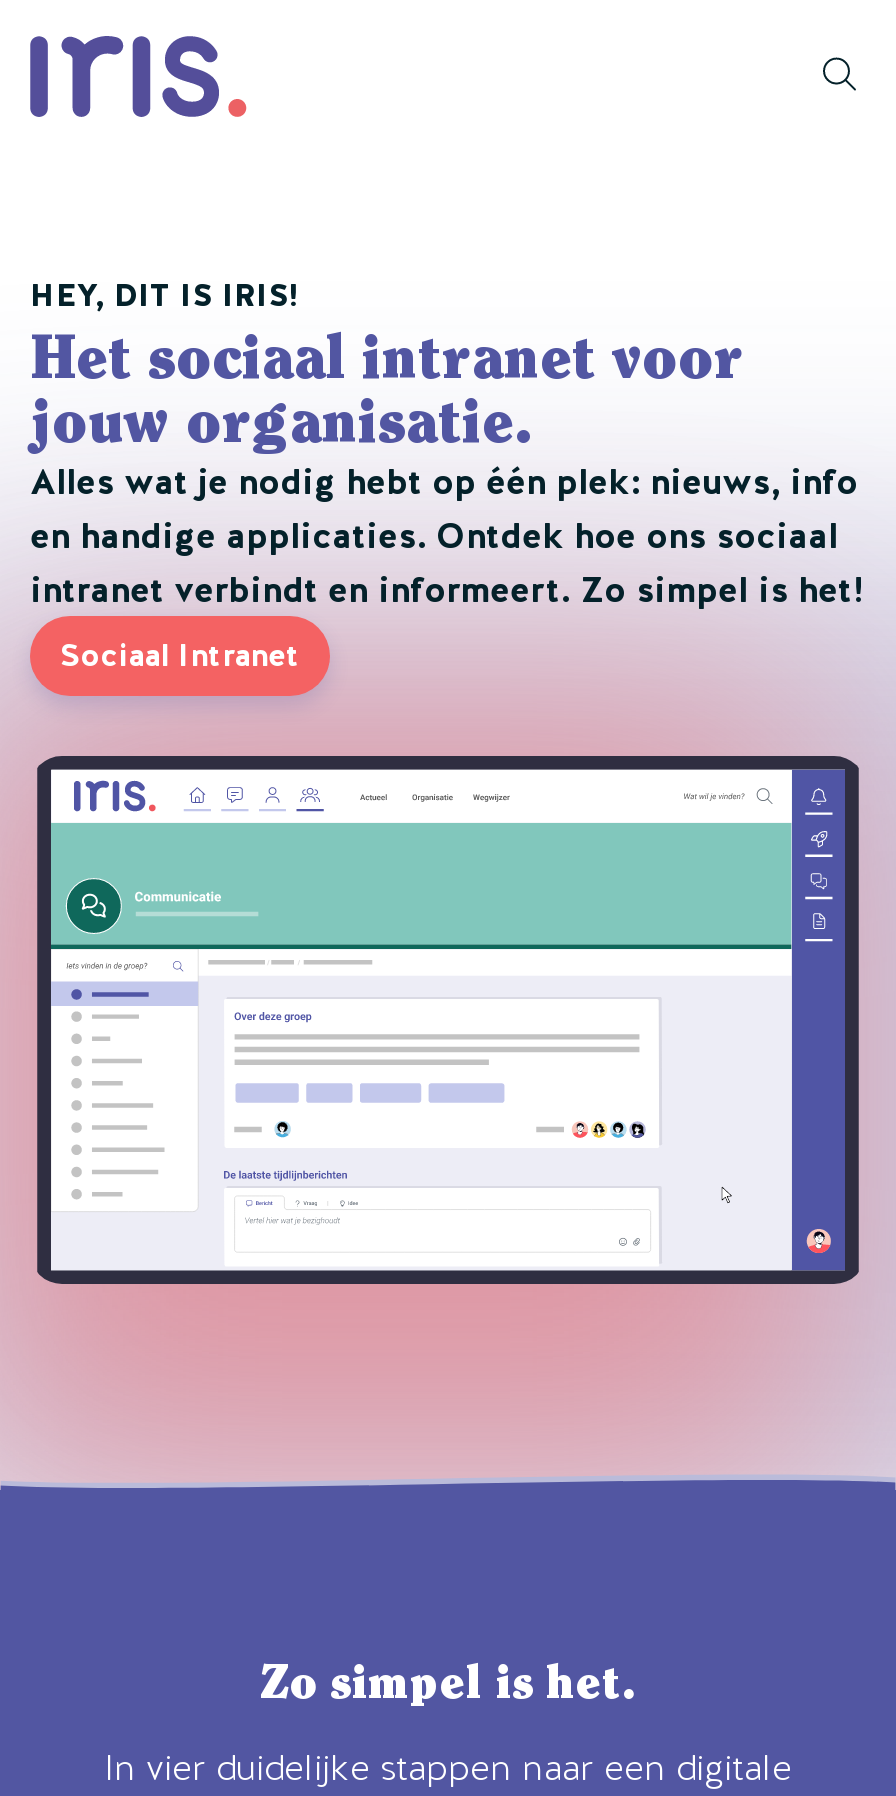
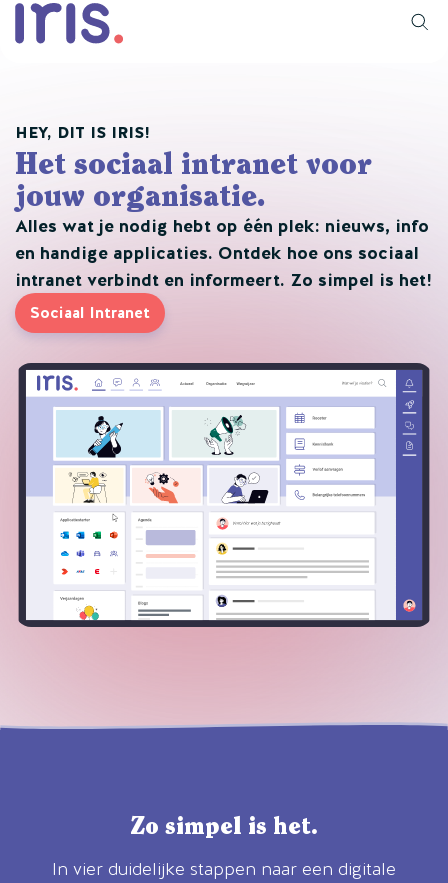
[50,774,792,1272] [image] -> [25,372,396,621] [image]

